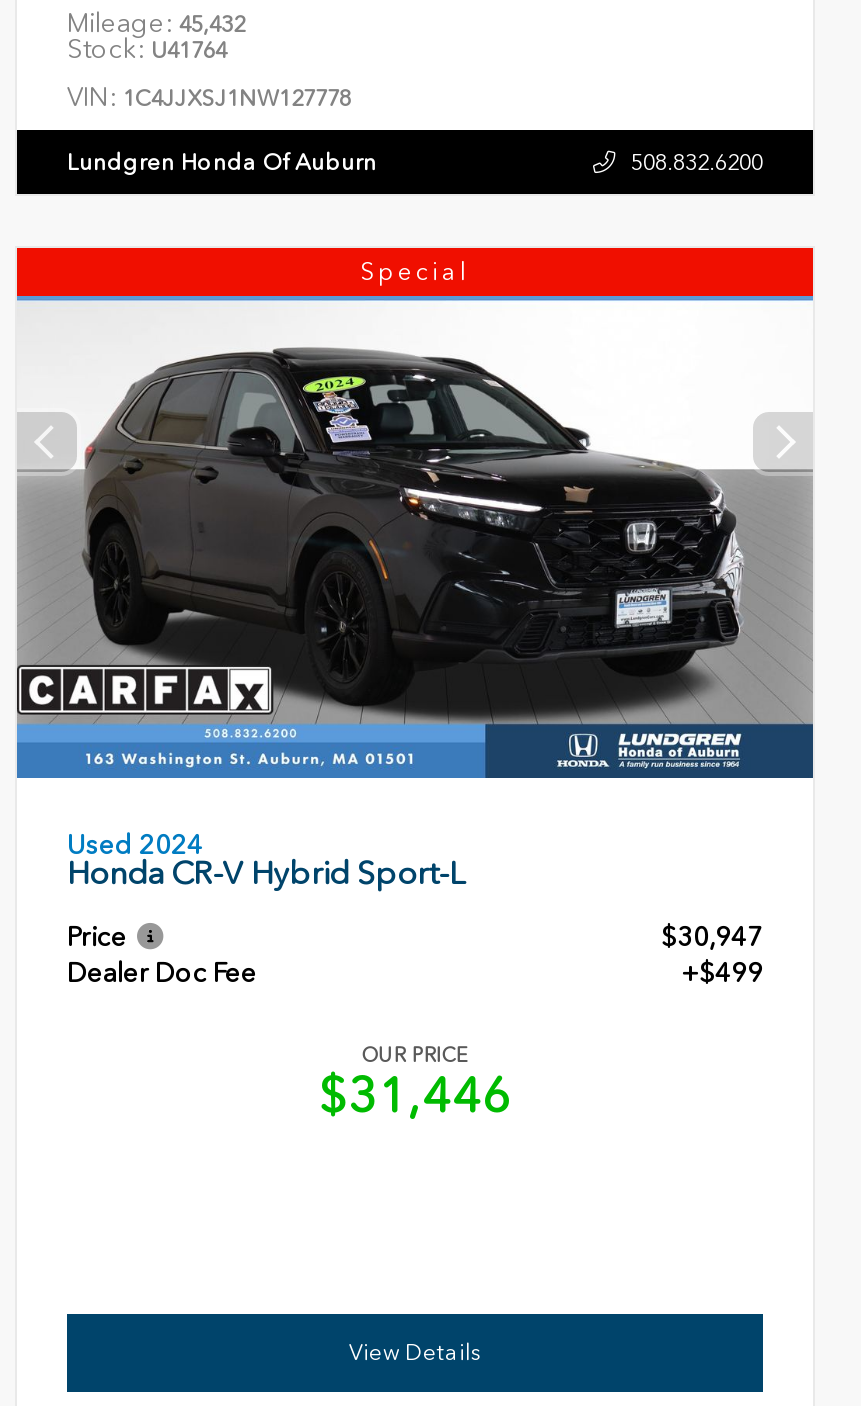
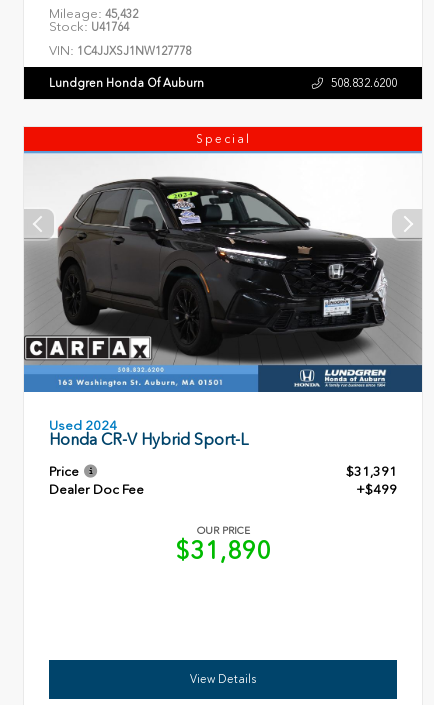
[661,923,763,953] $30,947 -> [346,464,397,479] $31,391
[318,1066,512,1124] $31,446 -> [174,536,271,565] $31,890

